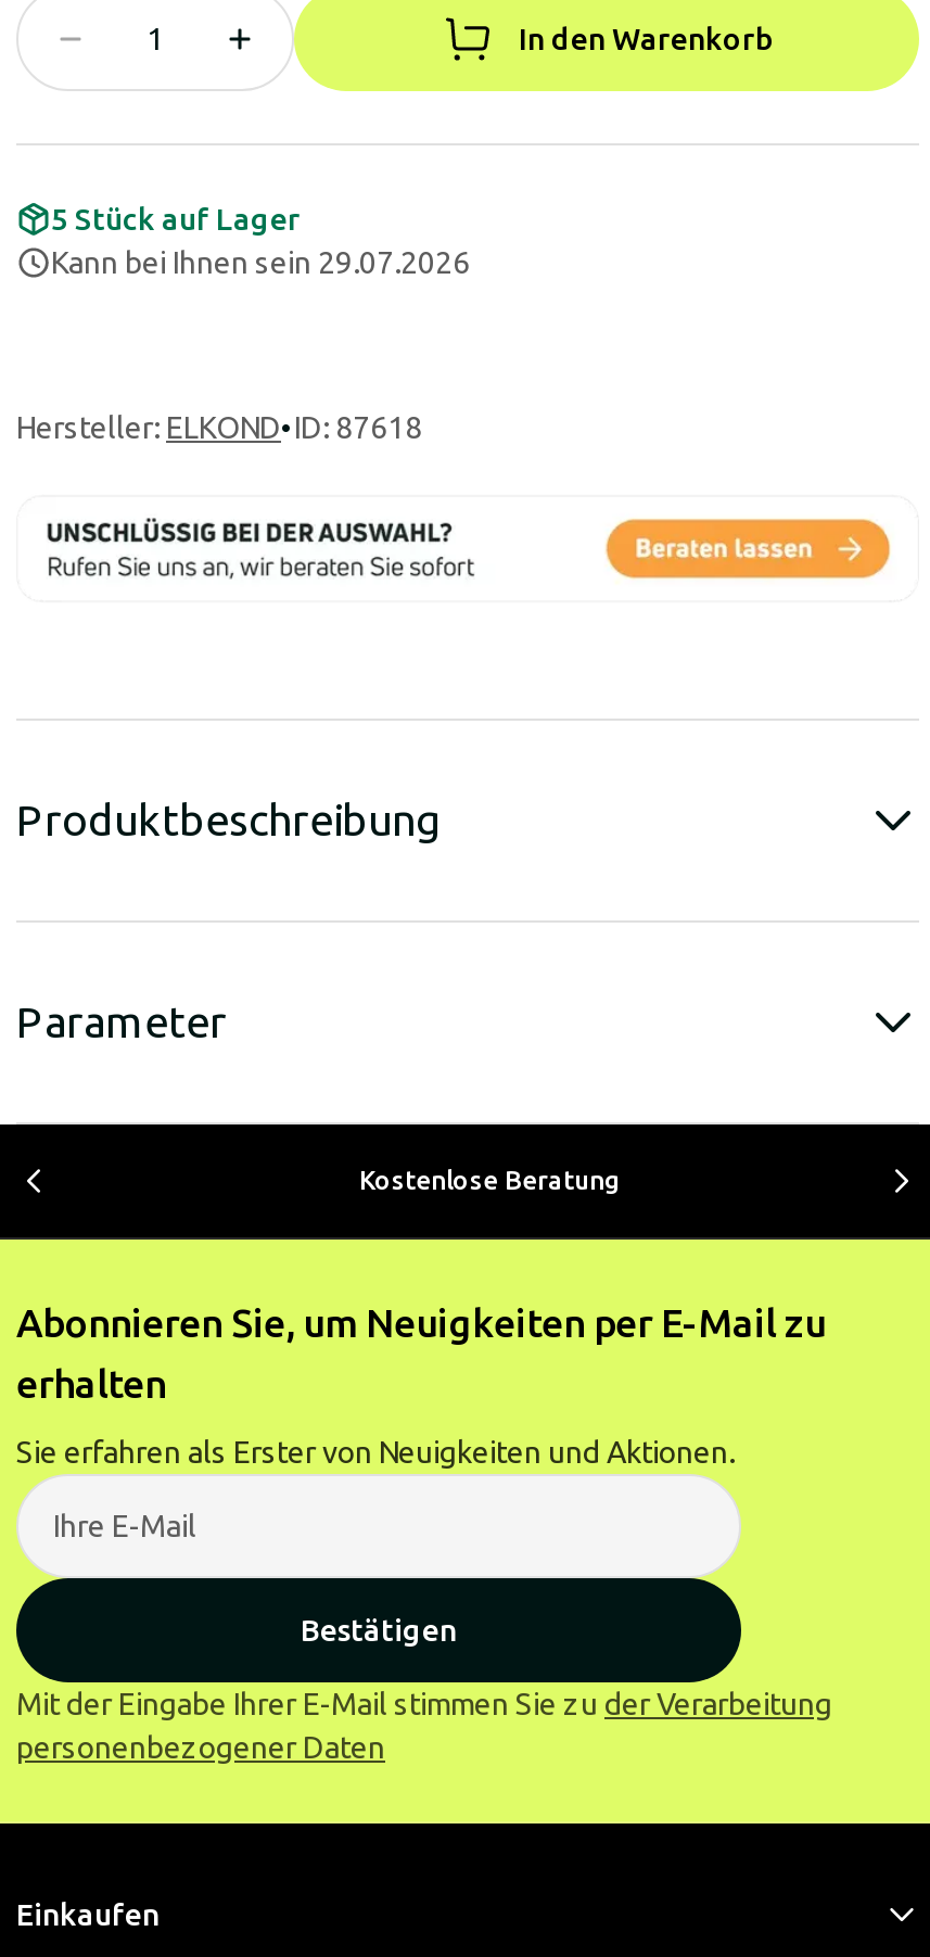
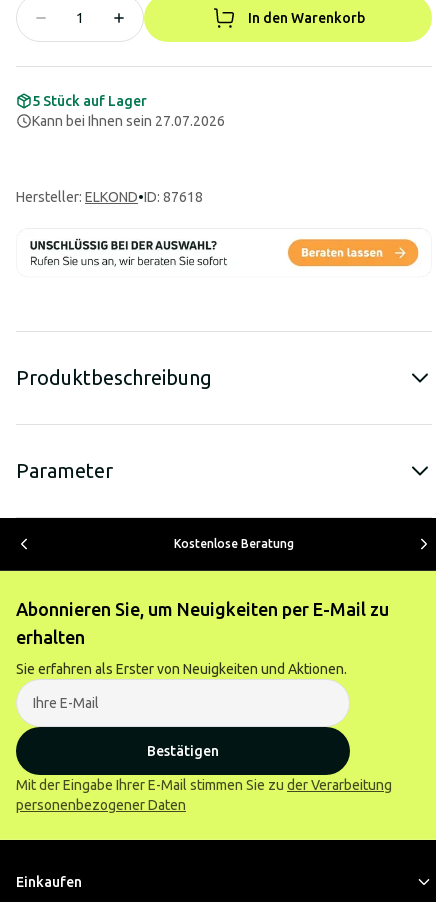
[51,245,470,280] Kann bei Ihnen sein 29.07.2026 -> [32,113,225,129] Kann bei Ihnen sein 27.07.2026

